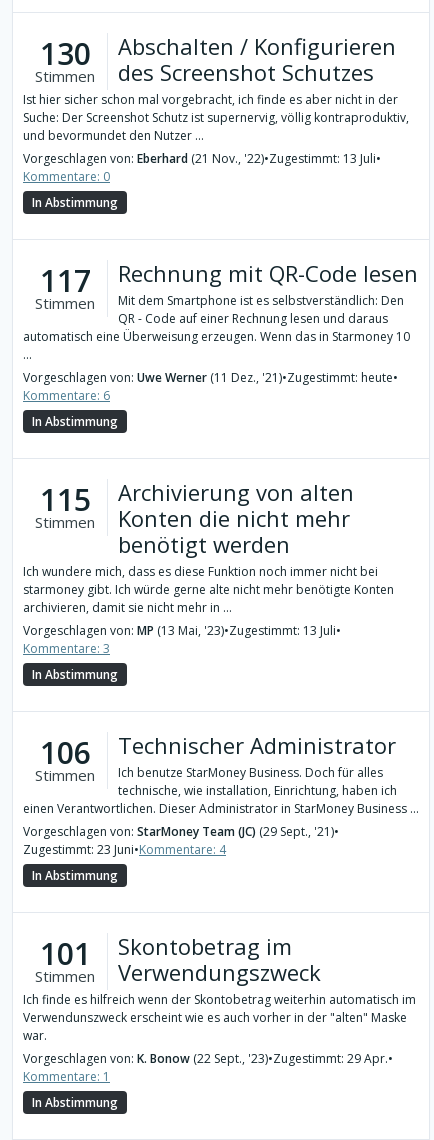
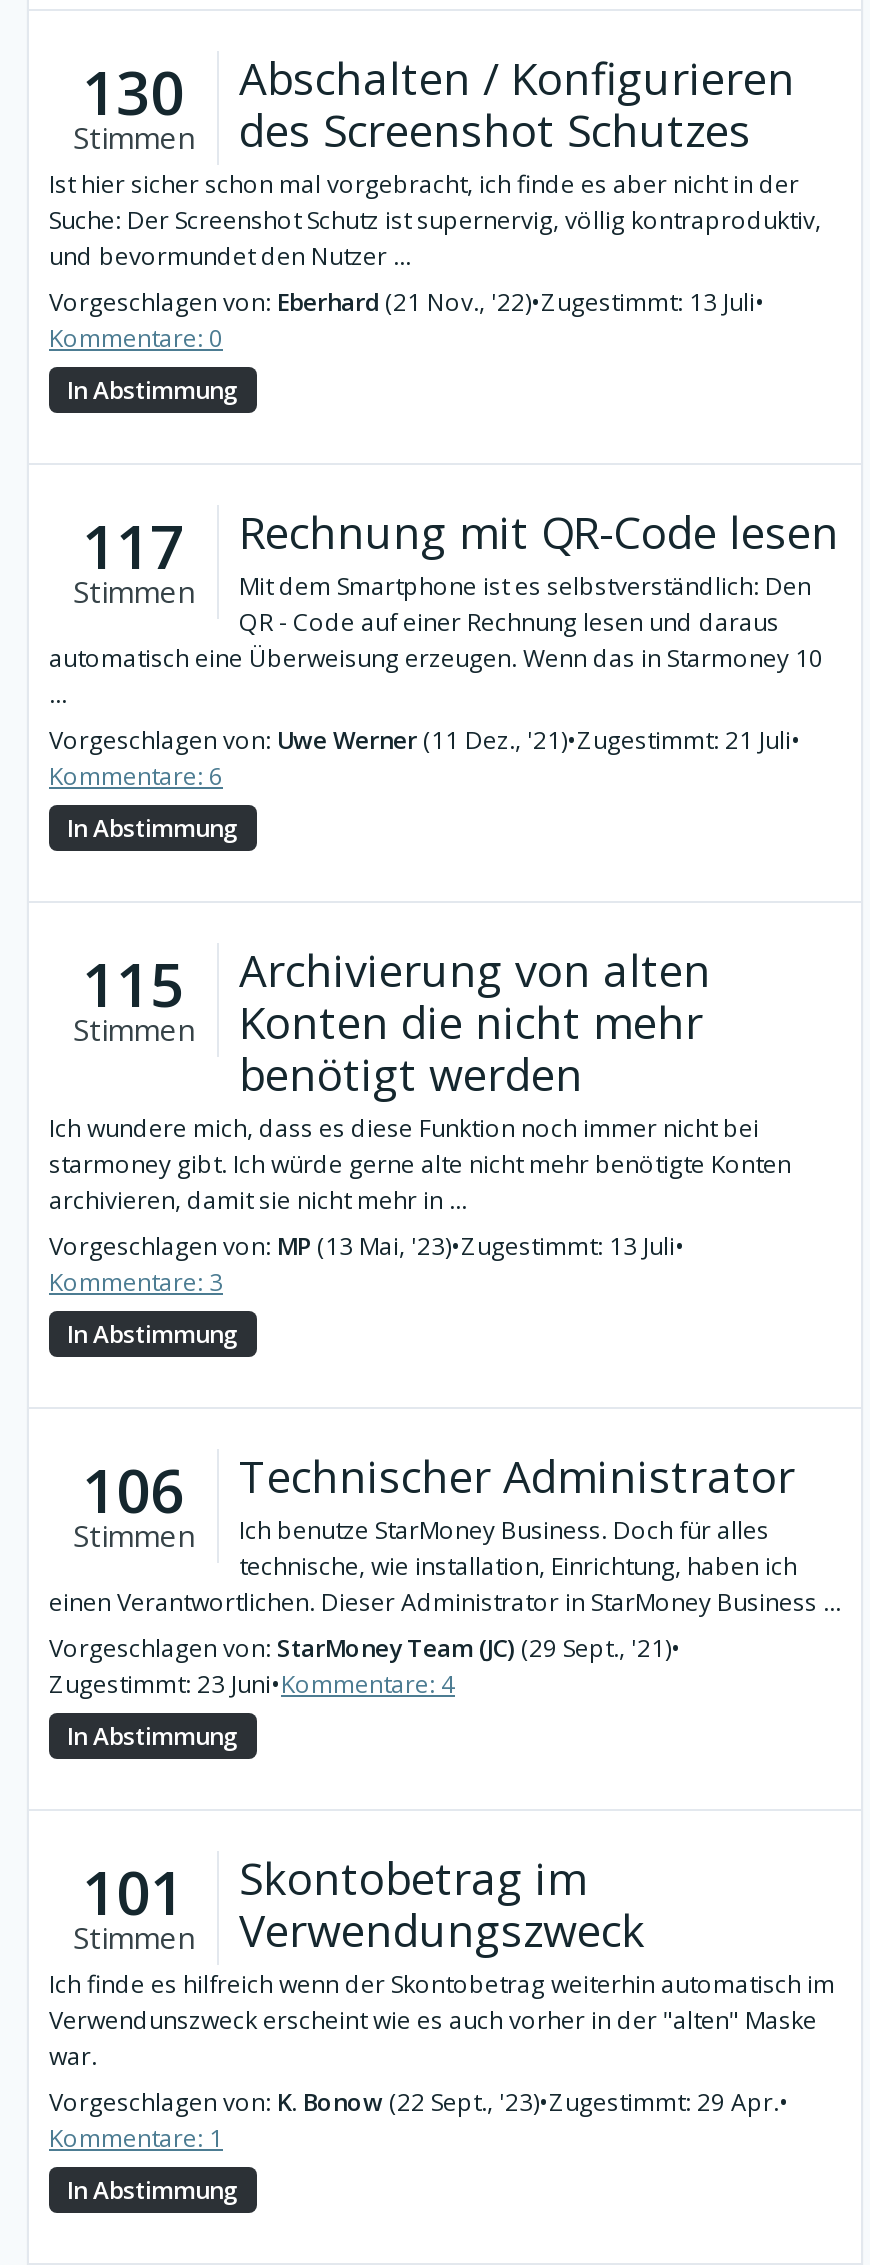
[23,369,398,386] Vorgeschlagen von: Uwe Werner (11 Dez., '21) •Zugestimmt: heute• -> [49,723,801,757] Vorgeschlagen von: Uwe Werner (11 Dez., '21) •Zugestimmt: 21 Juli•

